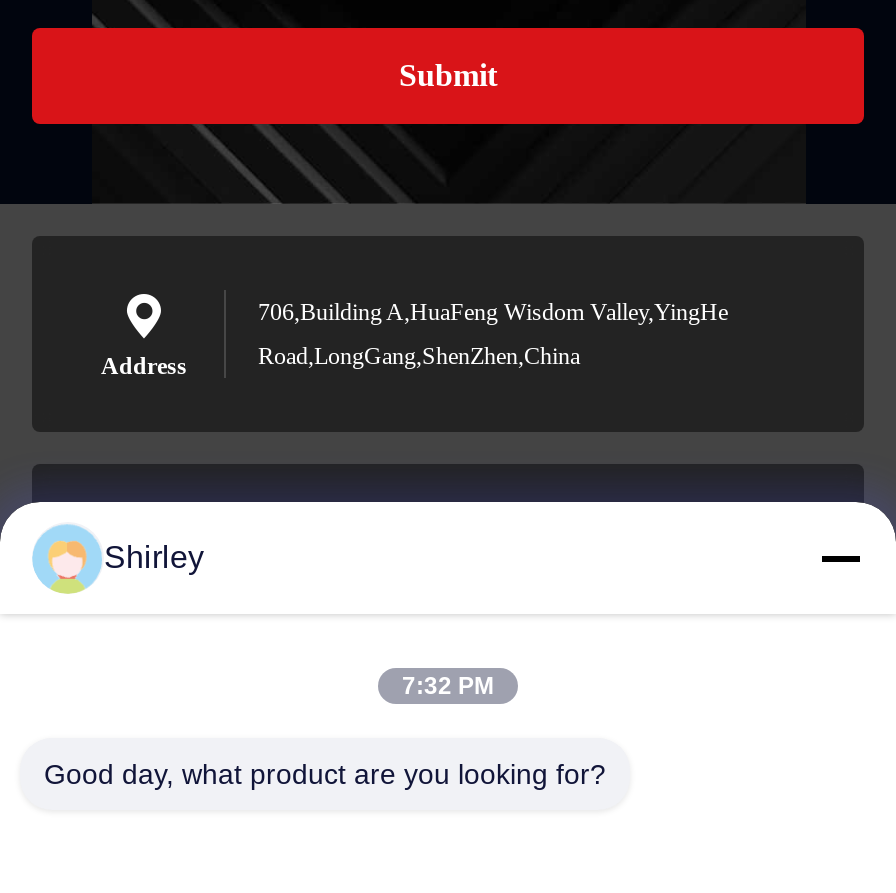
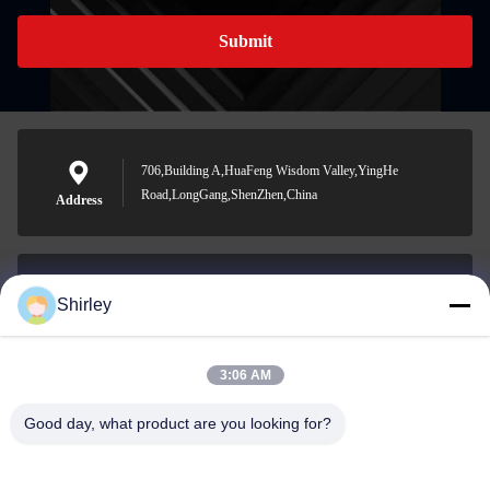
[402,672,494,700] 7:32 PM -> [219,367,271,383] 3:06 AM

